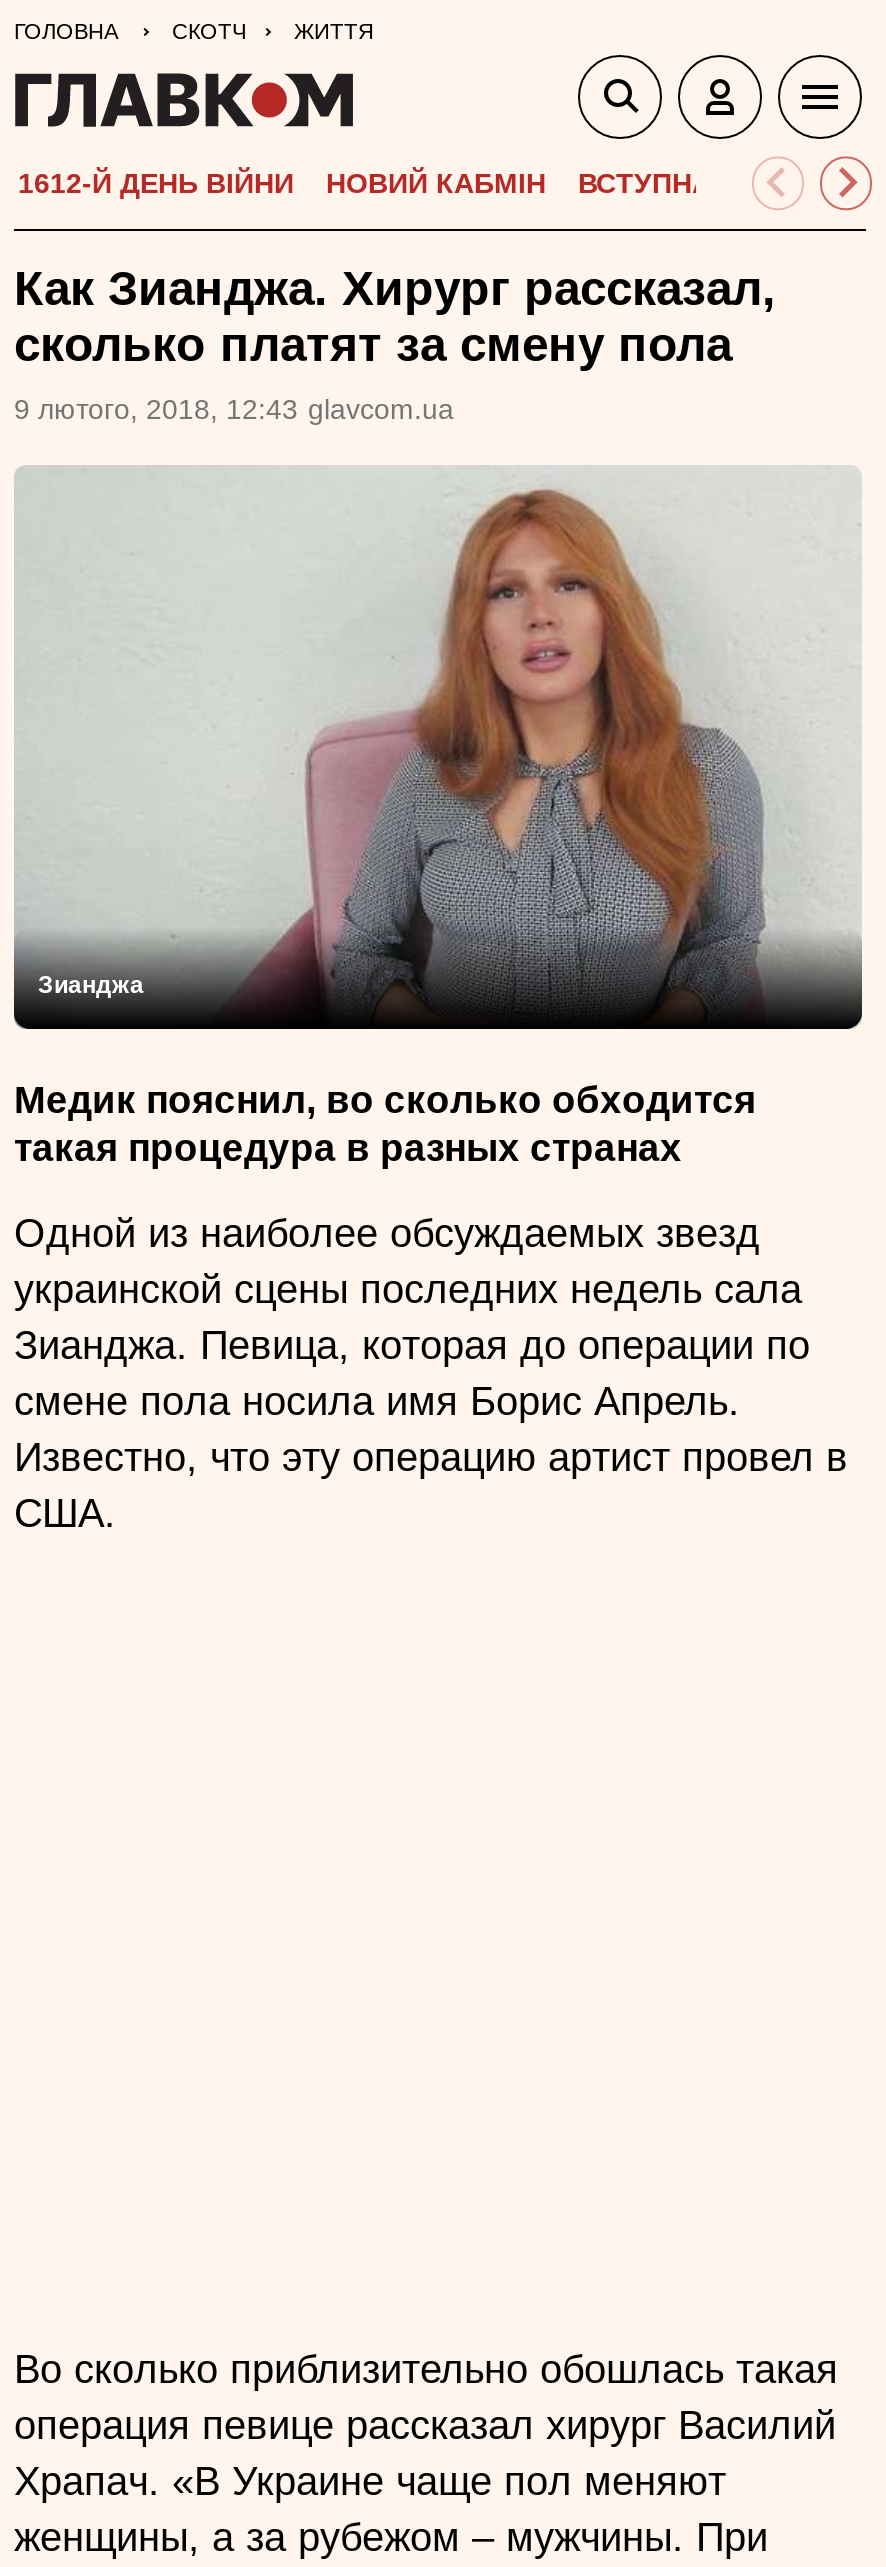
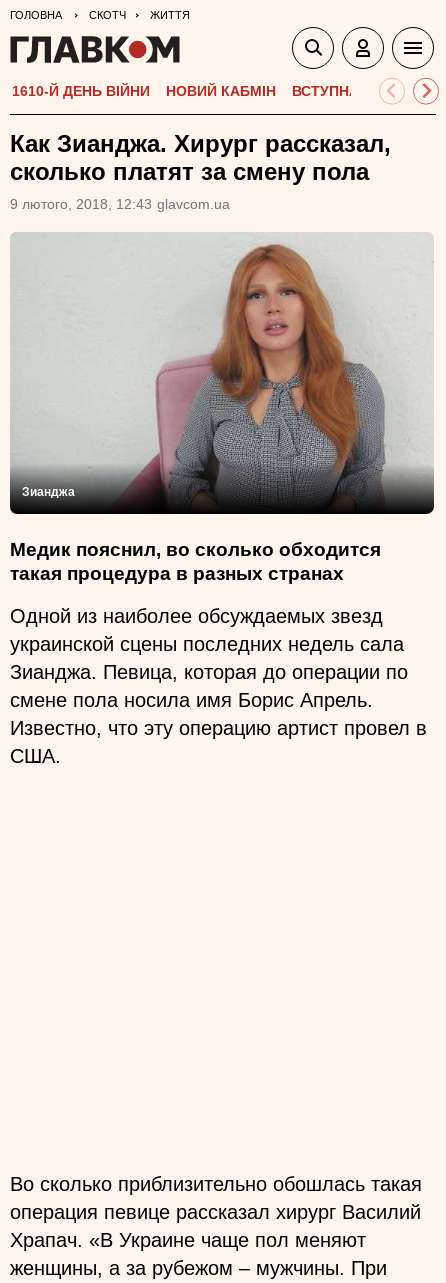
[18,167,294,199] 1612-Й ДЕНЬ ВІЙНИ -> [12,83,150,99] 1610-Й ДЕНЬ ВІЙНИ

